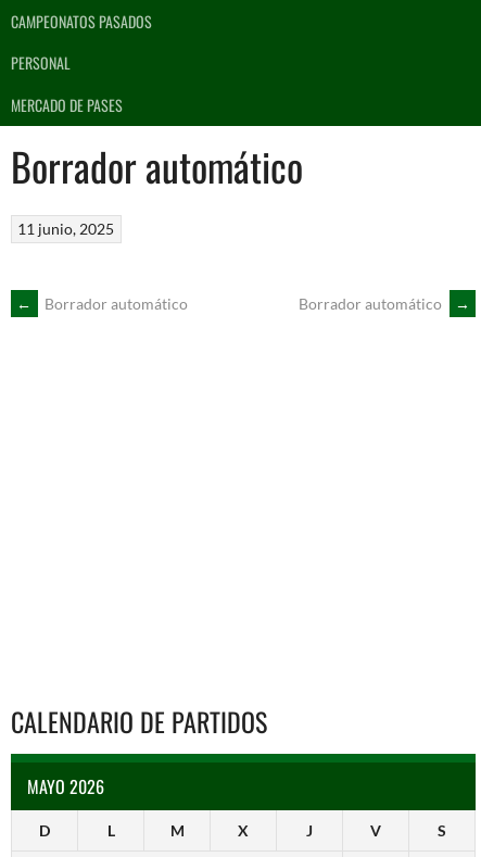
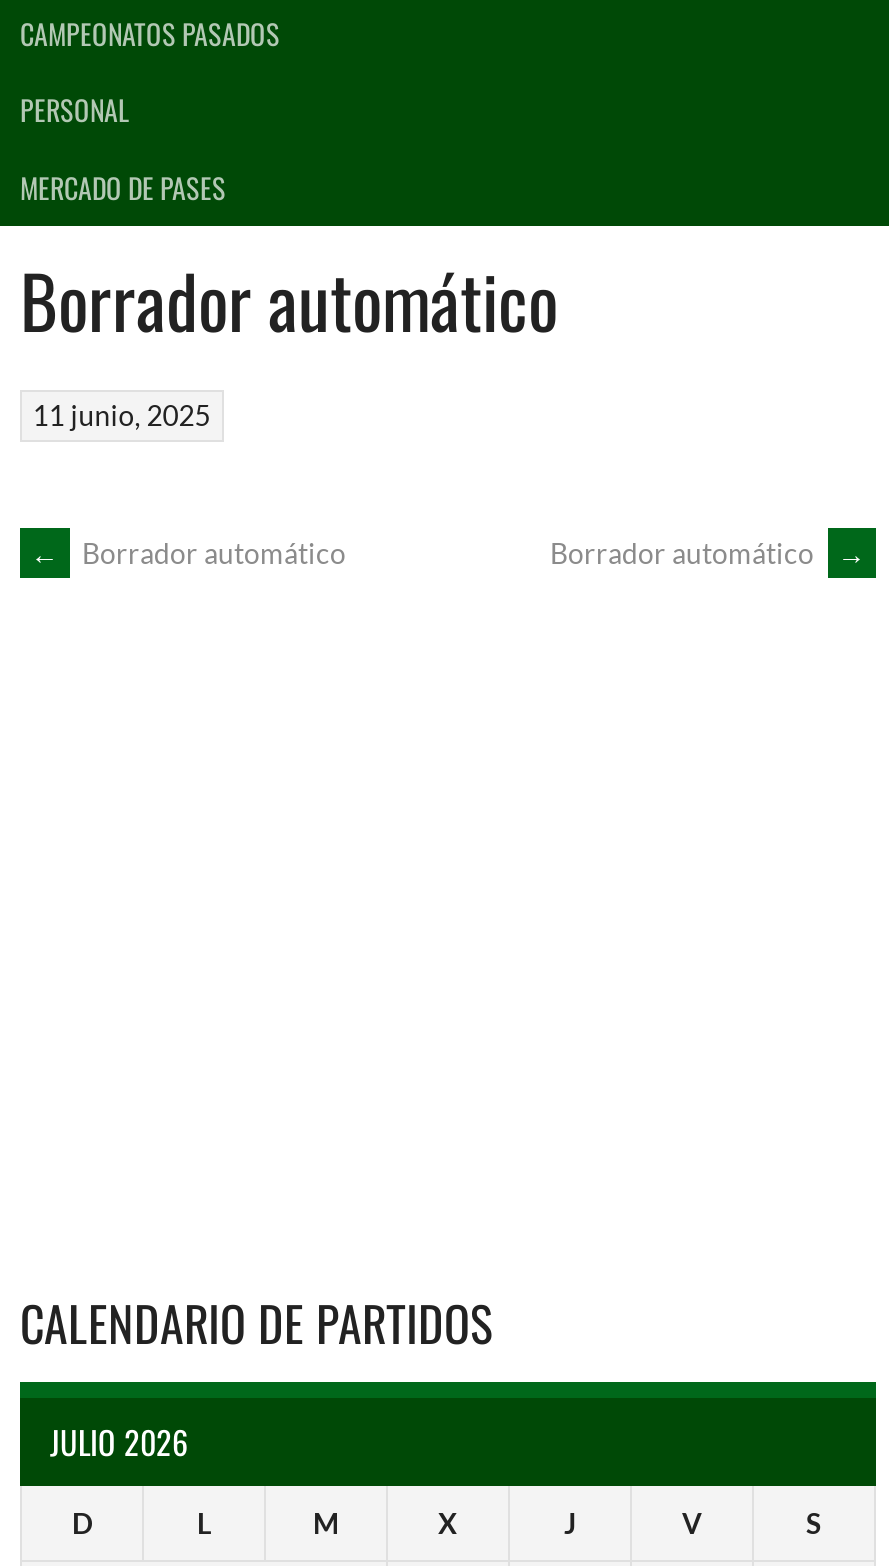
[27,773,104,799] MAYO 2026 -> [50,1417,188,1465] JULIO 2026

